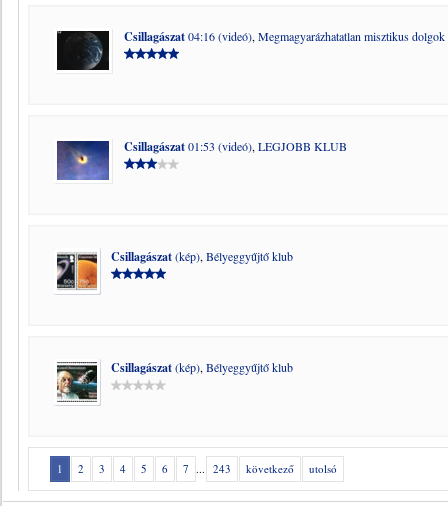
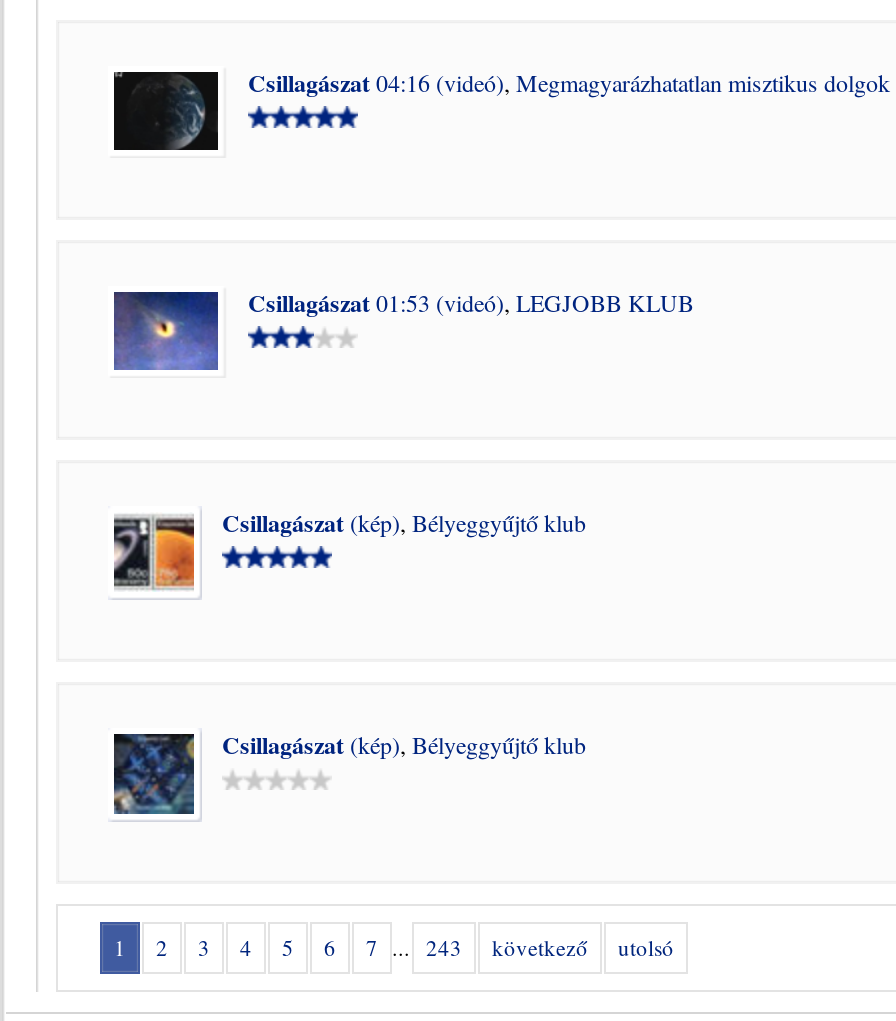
[56,361,98,402] [image] -> [112,734,196,814] [image]

